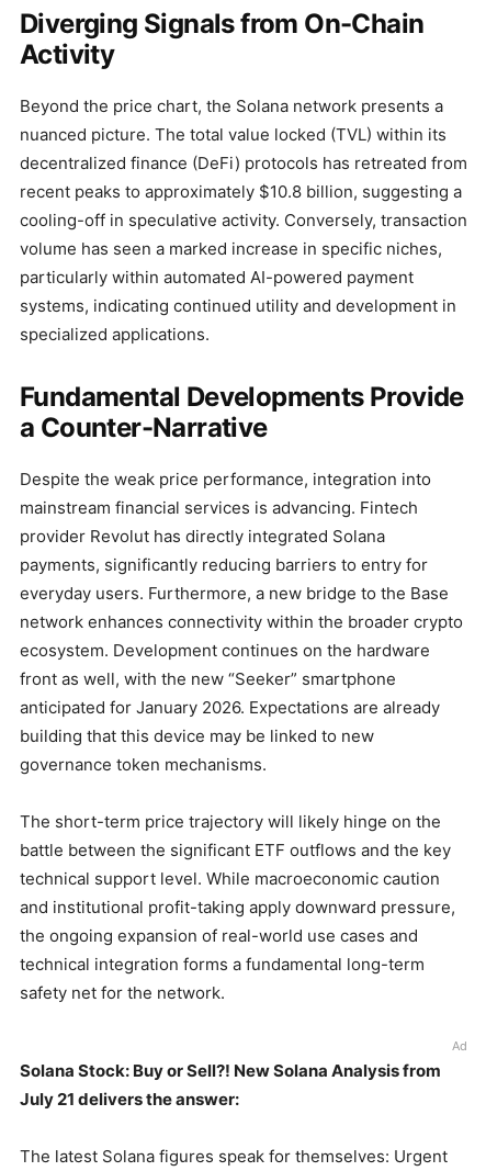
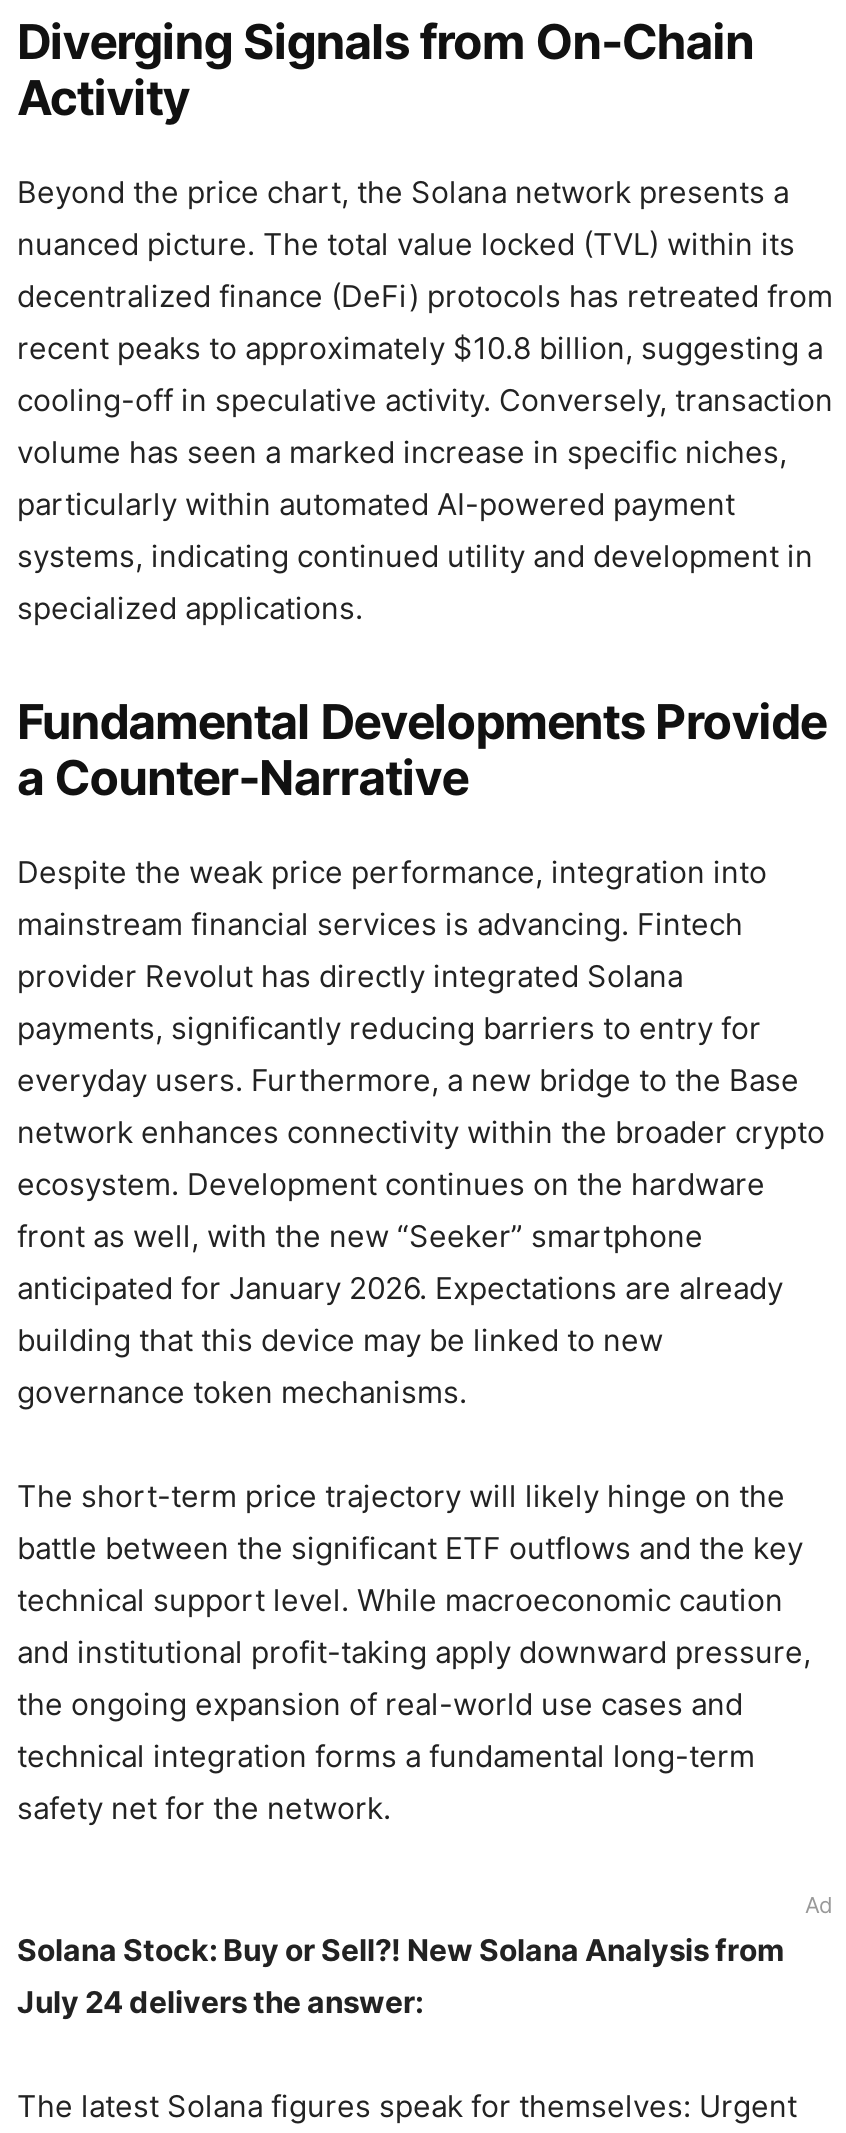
[20,1088,239,1109] July 21 delivers the answer: -> [17,1982,423,2020] July 24 delivers the answer:

